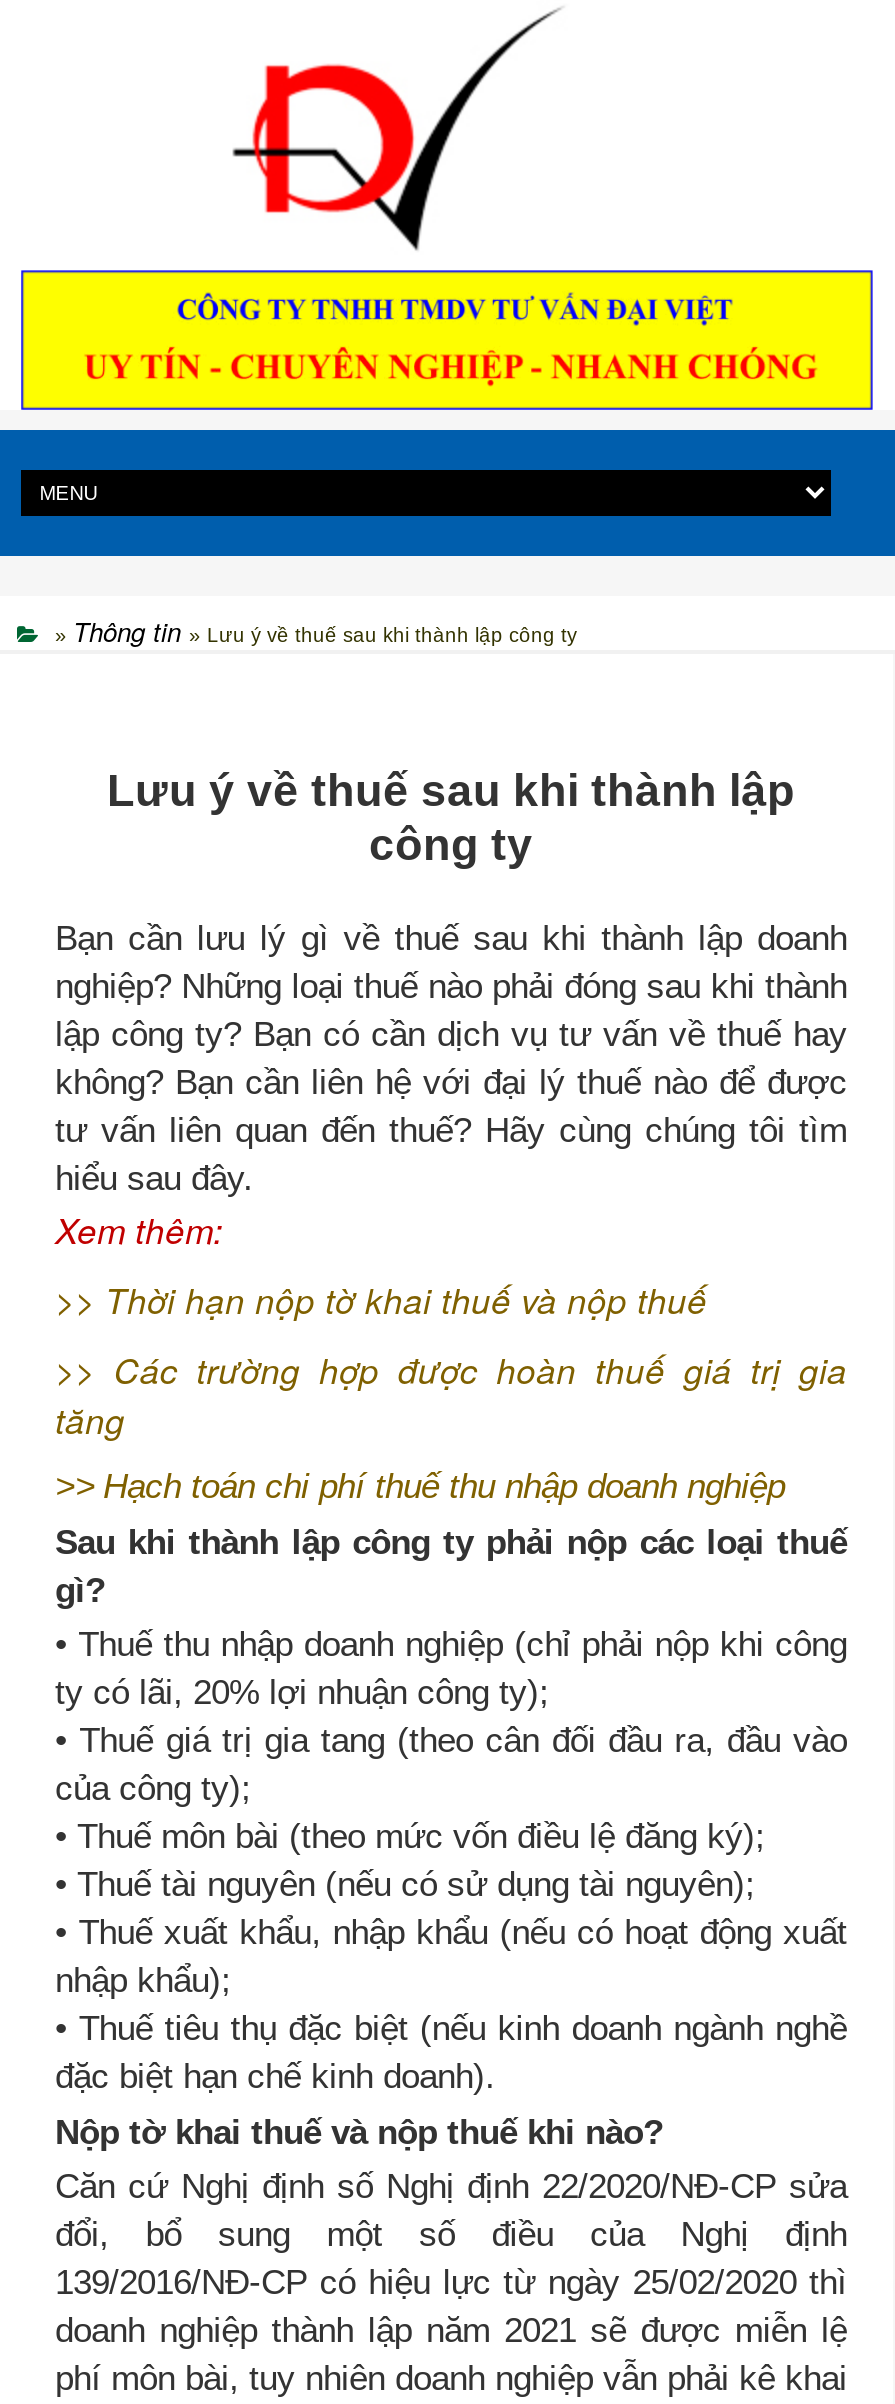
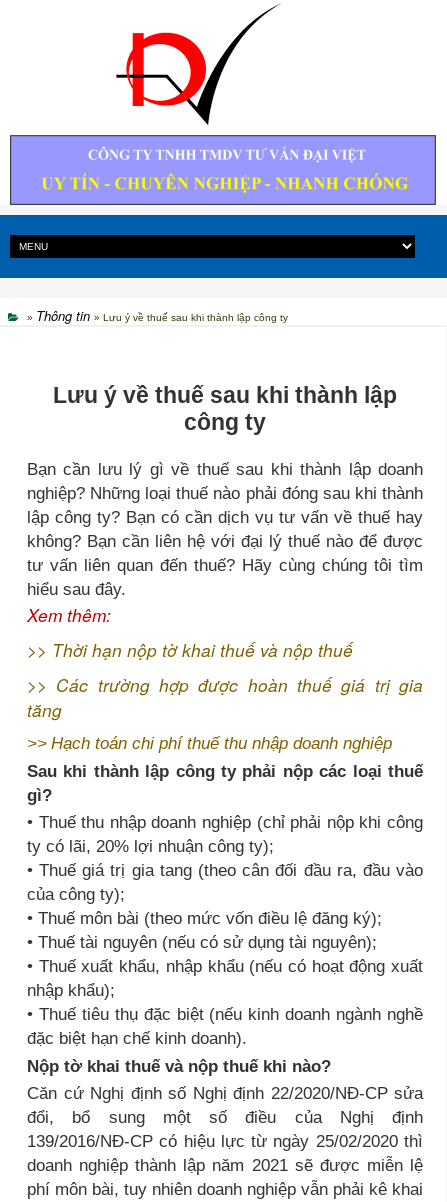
[19,272,875,408] [image] -> [9,136,435,204] [image]

